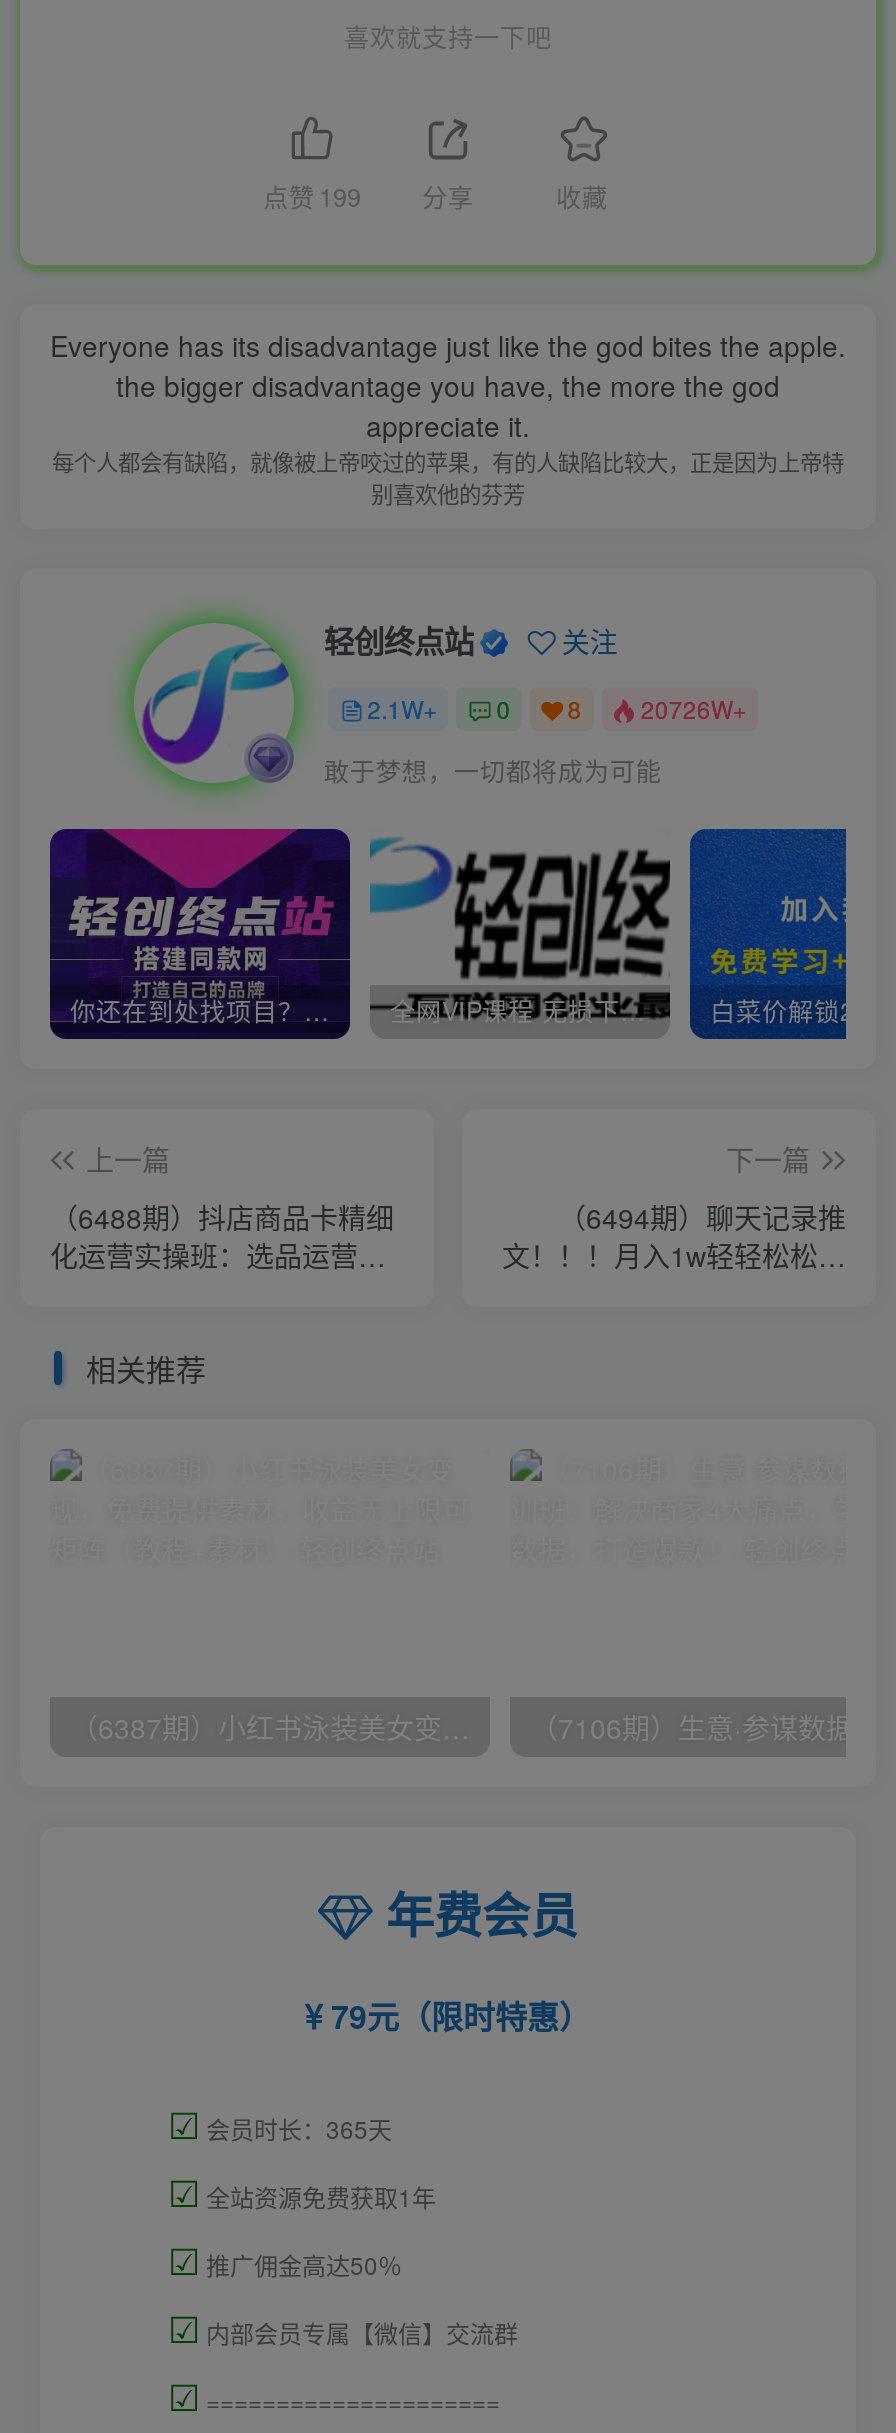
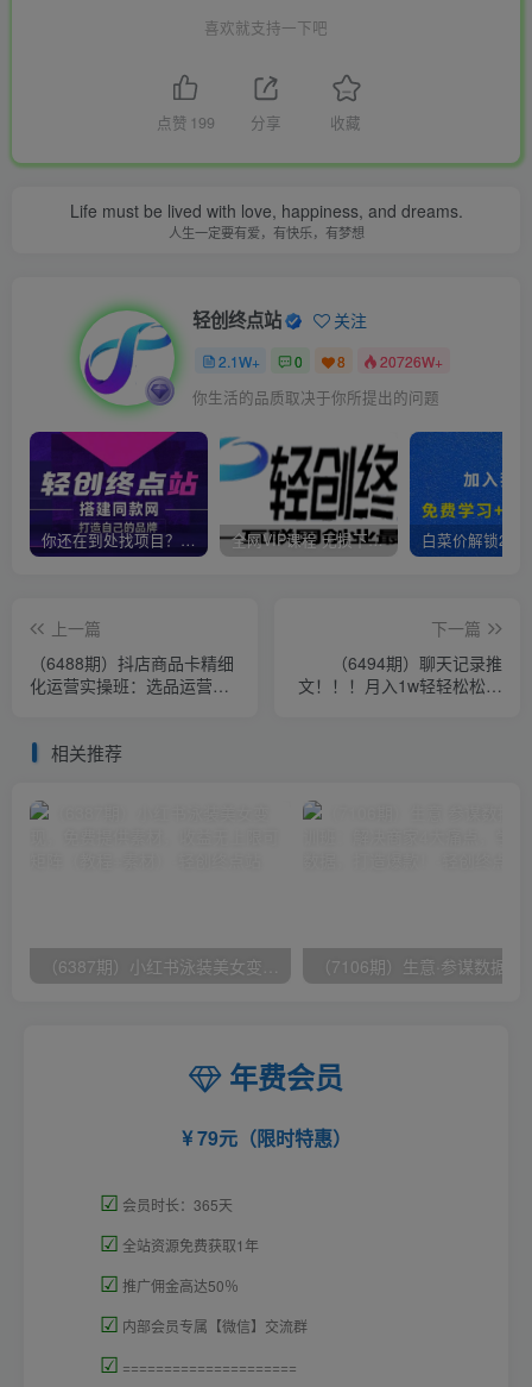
[50,324,846,508] Everyone has its disadvantage just like the god bites the apple. | the bigger disadvantage you have, the more the god | appreciate it. | 每个人都会有缺陷，就像被上帝咬过的苹果，有的人缺陷比较大，正是因为上帝特 | 别喜欢他的芬芳 -> [69,198,463,241] Life must be lived with love, happiness, and dreams. | 人生一定要有爱，有快乐，有梦想
[324,754,662,790] 敢于梦想，一切都将成为可能 -> [192,387,439,408] 你生活的品质取决于你所提出的问题

